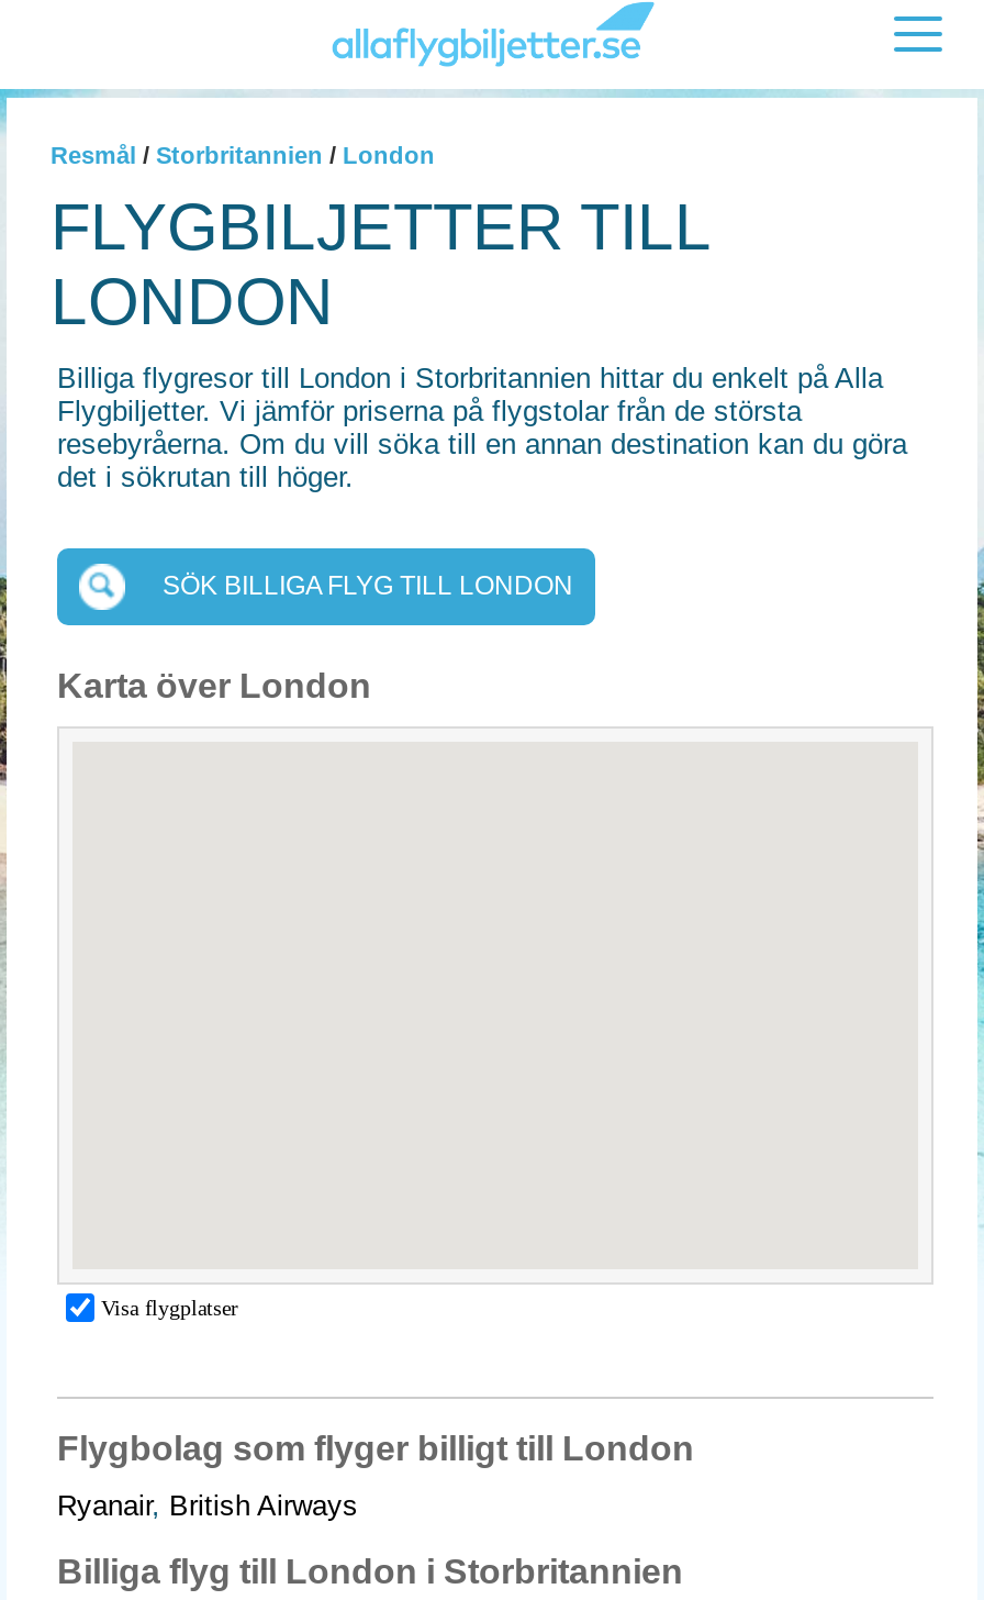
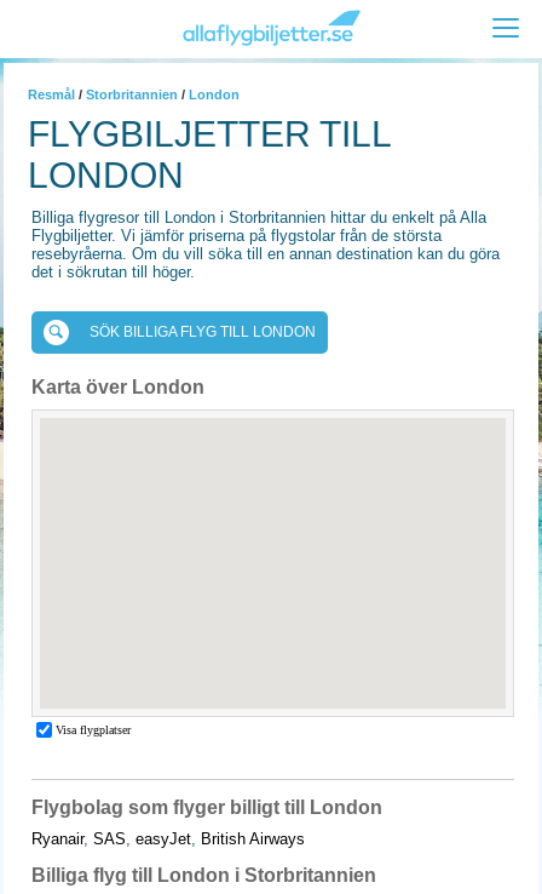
[57,1489,358,1522] Ryanair, British Airways -> [31,830,305,848] Ryanair, SAS, easyJet, British Airways

